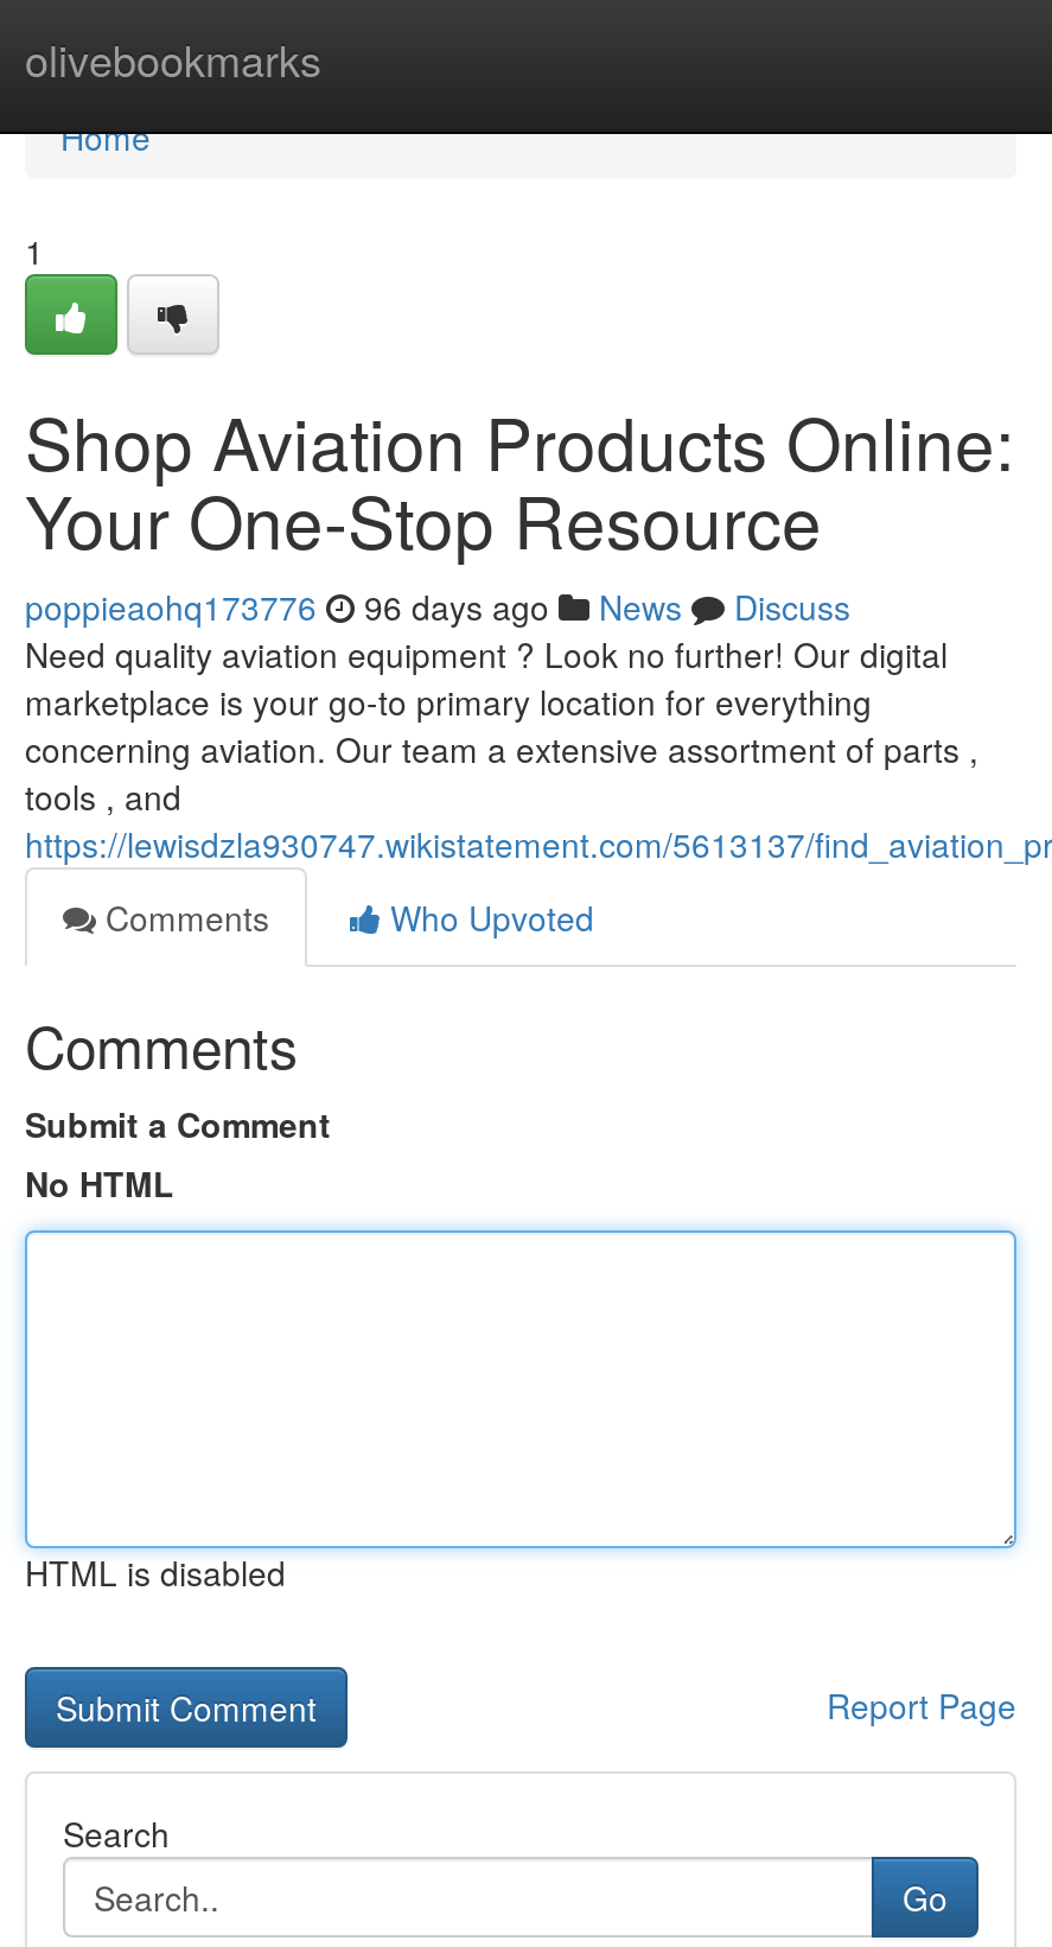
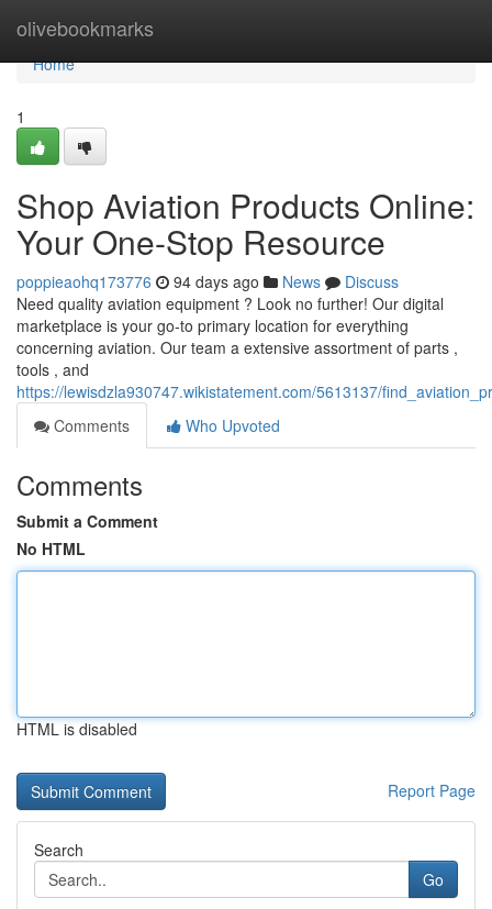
[25,583,850,630] poppieaohq173776 96 days ago News Discuss -> [16,270,399,292] poppieaohq173776 94 days ago News Discuss

